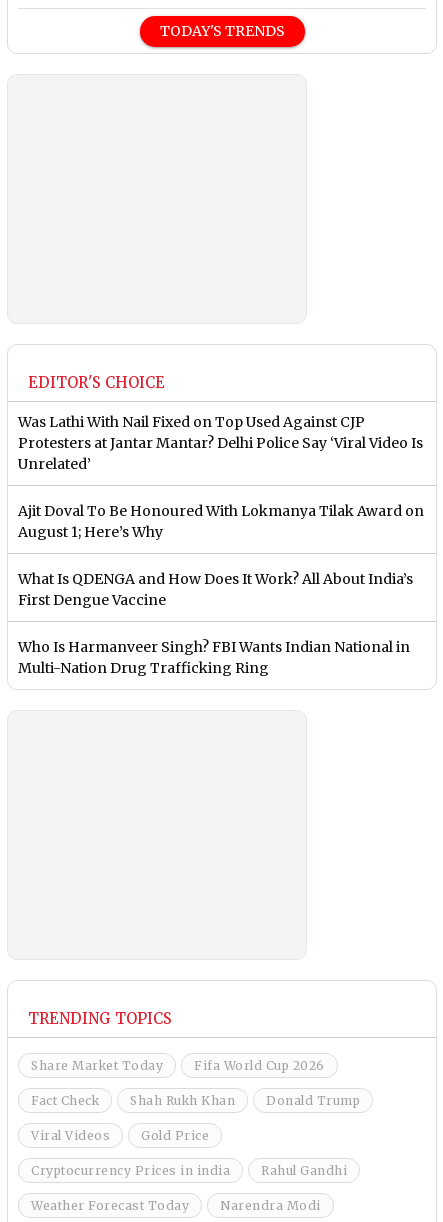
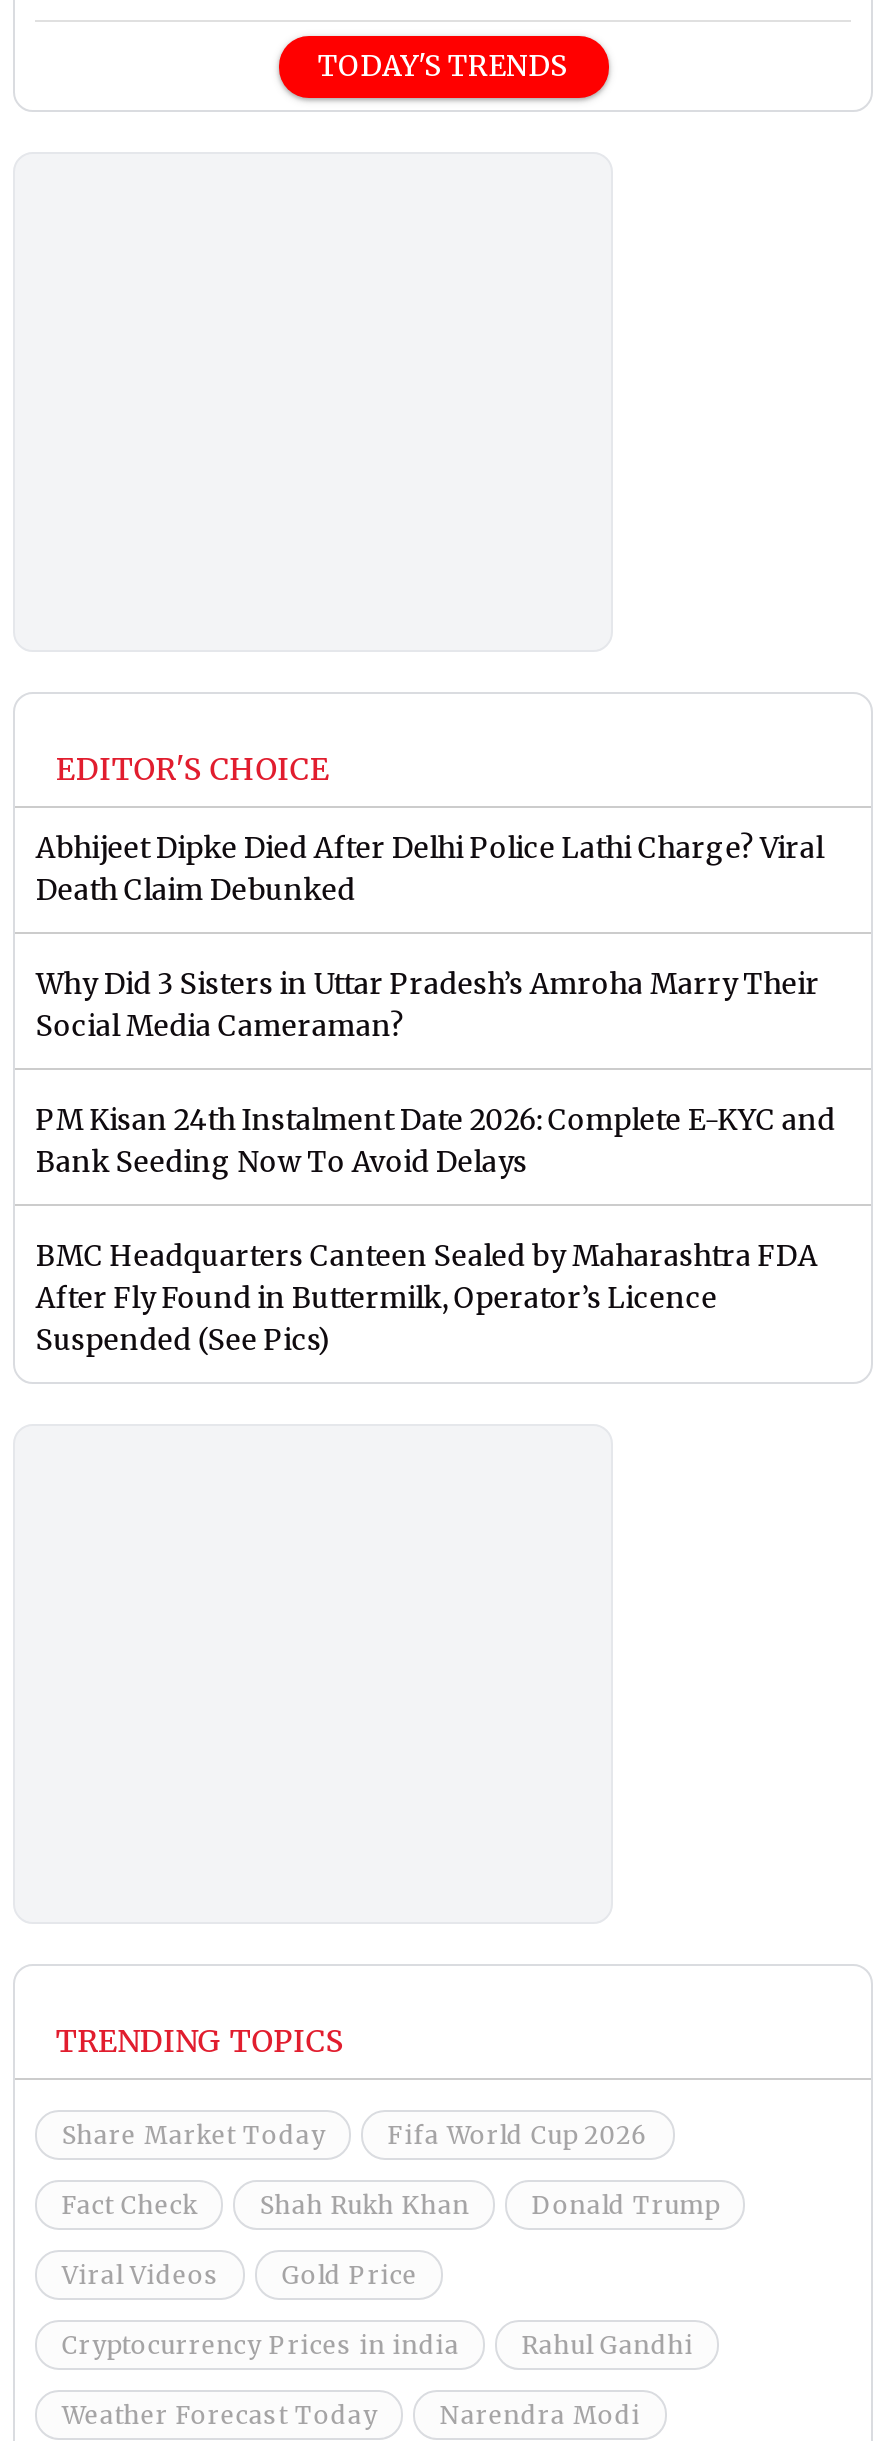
[18,413,423,473] Was Lathi With Nail Fixed on Top Used Against CJP | Protesters at Jantar Mantar? Delhi Police Say ‘Viral Video Is | Unrelated’ -> [36,830,824,908] Abhijeet Dipke Died After Delhi Police Lathi Charge? Viral | Death Claim Debunked
[18,502,424,541] Ajit Doval To Be Honoured With Lokmanya Tilak Award on | August 1; Here’s Why -> [36,966,820,1044] Why Did 3 Sisters in Uttar Pradesh’s Amroha Marry Their | Social Media Cameraman?
[18,570,413,609] What Is QDENGA and How Does It Work? All About India’s | First Dengue Vaccine -> [36,1102,836,1180] PM Kisan 24th Instalment Date 2026: Complete E-KYC and | Bank Seeding Now To Avoid Delays
[18,638,410,677] Who Is Harmanveer Singh? FBI Wants Indian National in | Multi-Nation Drug Trafficking Ring -> [36,1238,818,1358] BMC Headquarters Canteen Sealed by Maharashtra FDA | After Fly Found in Buttermilk, Operator’s Licence | Suspended (See Pics)

